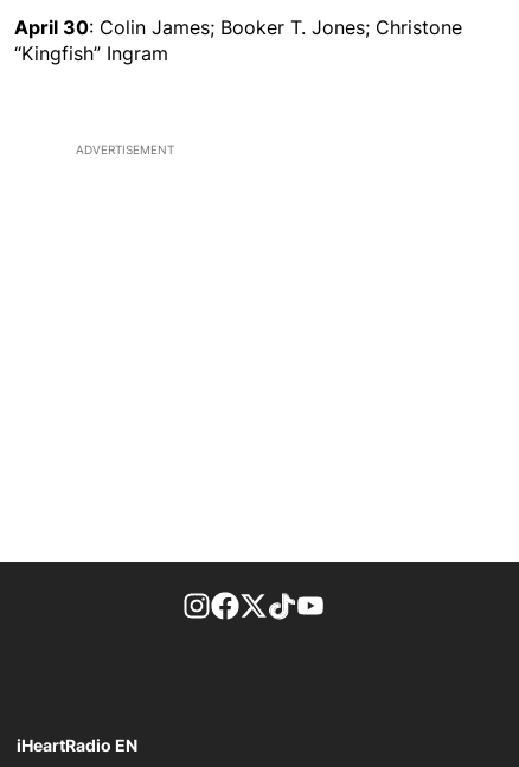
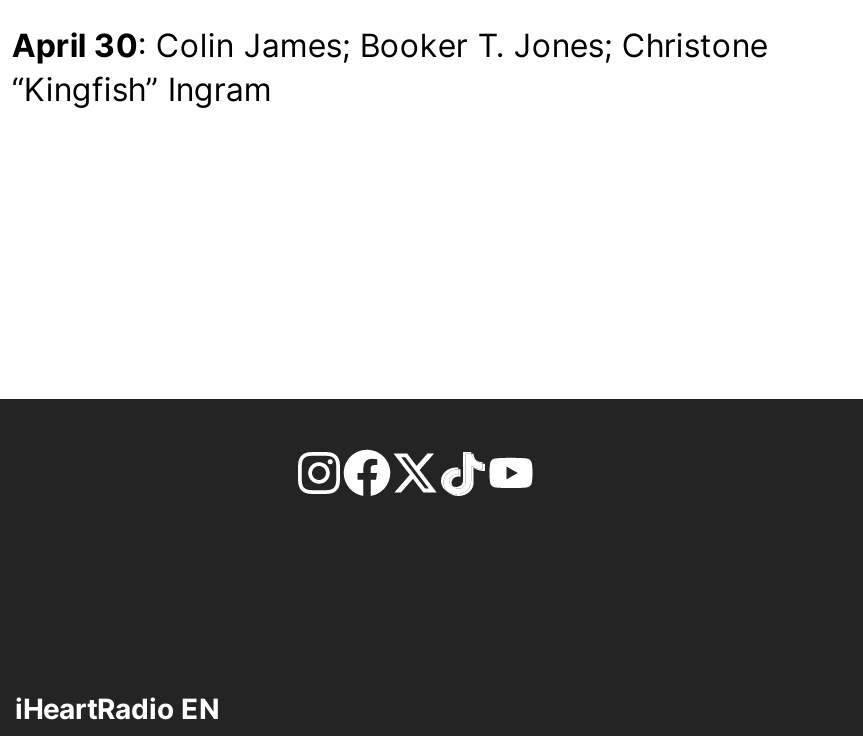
[76,142,174,156] ADVERTISEMENT -> none

